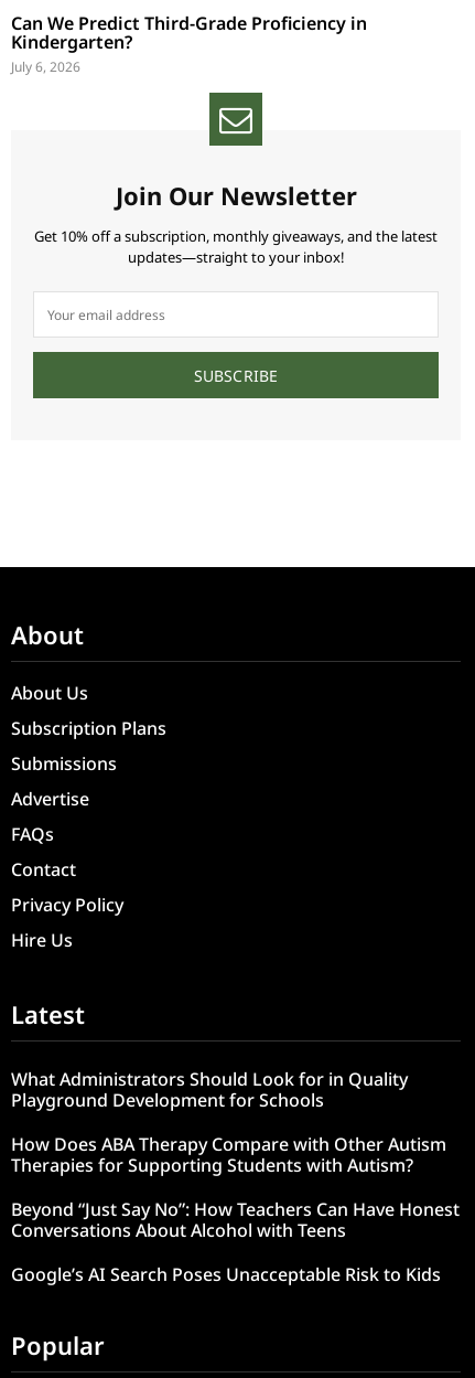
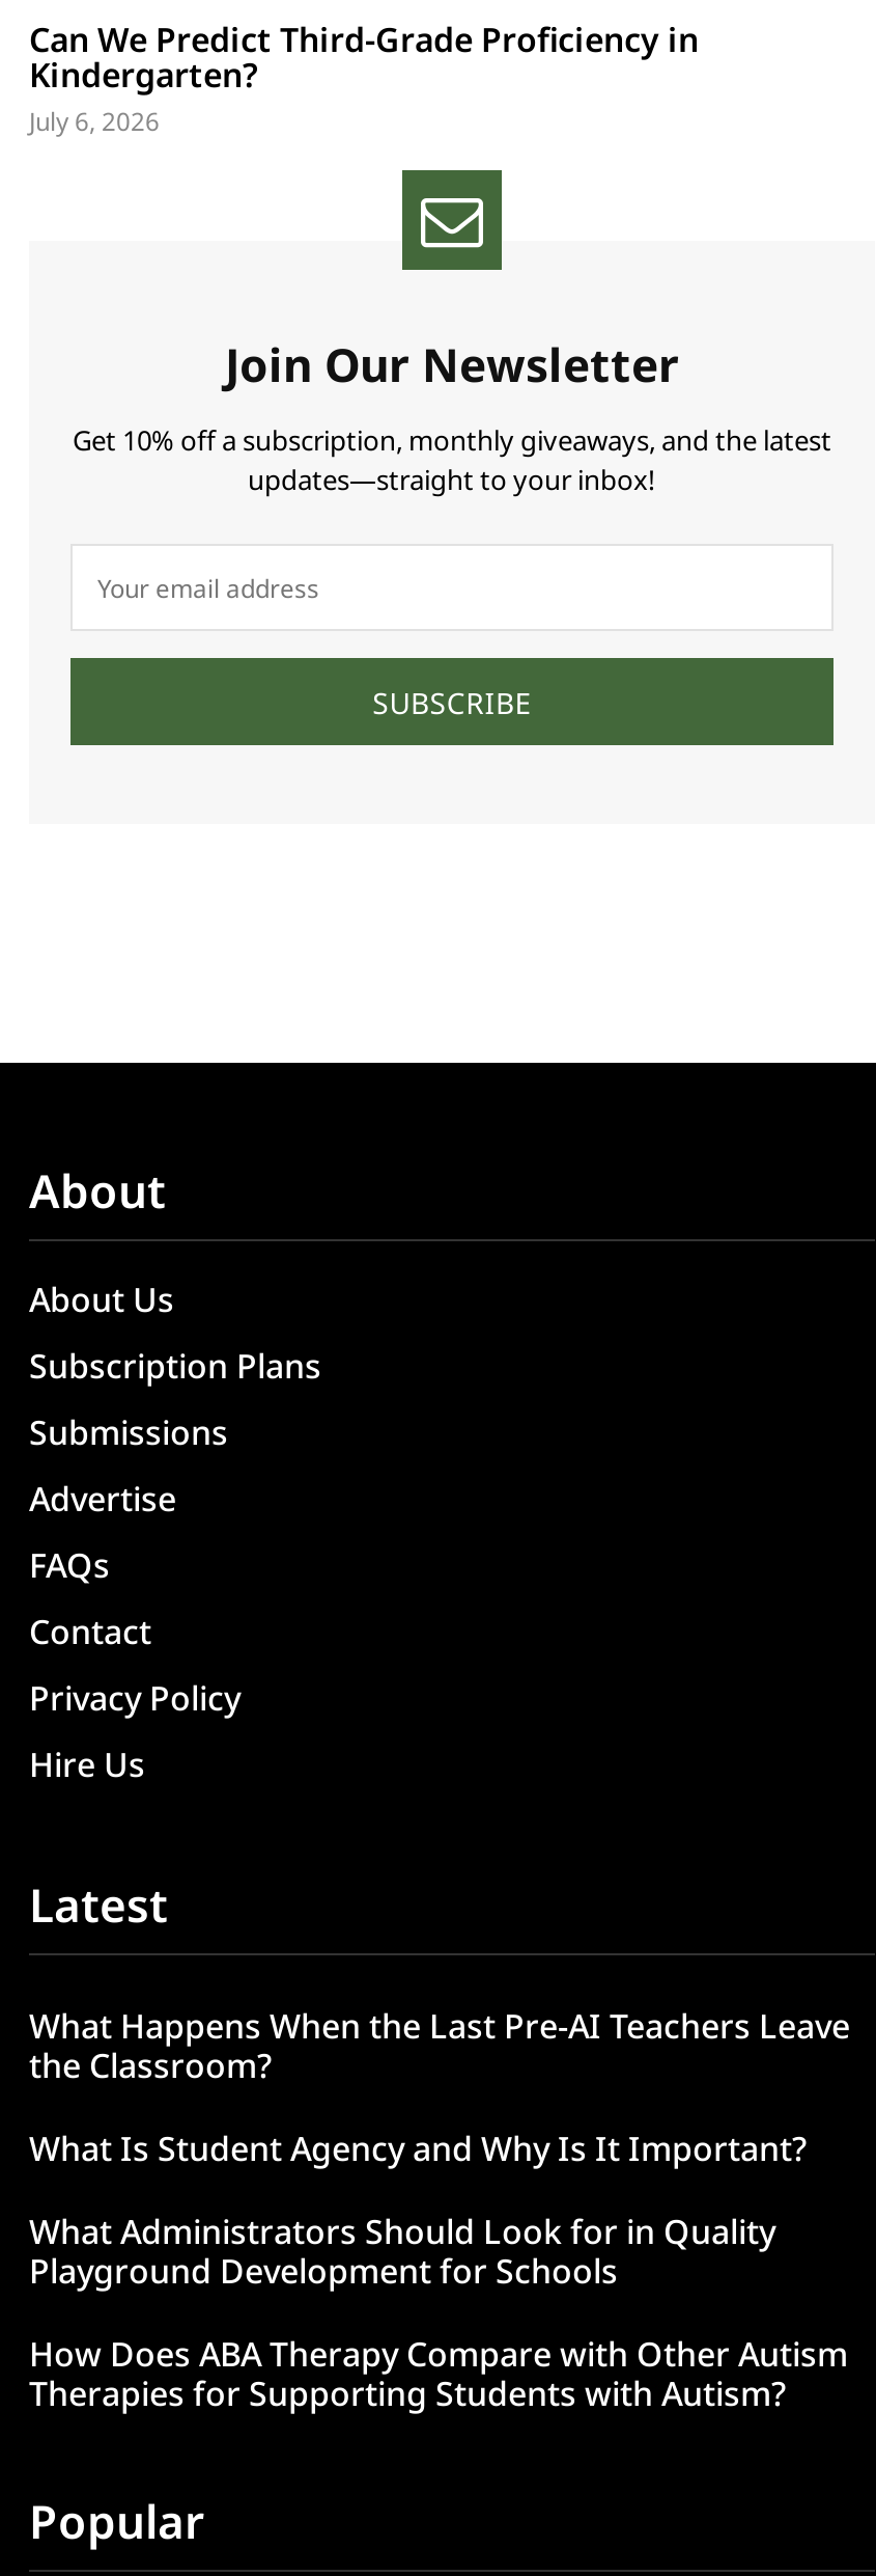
none -> [29,2004,850,2172] What Happens When the Last Pre-AI Teachers Leave | the Classroom? | What Is Student Agency and Why Is It Important?
moved [11,1067,446,1177] -> [29,2209,848,2417]: What Administrators Should Look for in Quality | Playground Development for Schools | How Does ABA Therapy Compare with Other Autism | Therapies for Supporting Students with Autism?
[11,1197,460,1287] Beyond “Just Say No”: How Teachers Can Have Honest | Conversations About Alcohol with Teens | Google’s AI Search Poses Unacceptable Risk to Kids -> none

